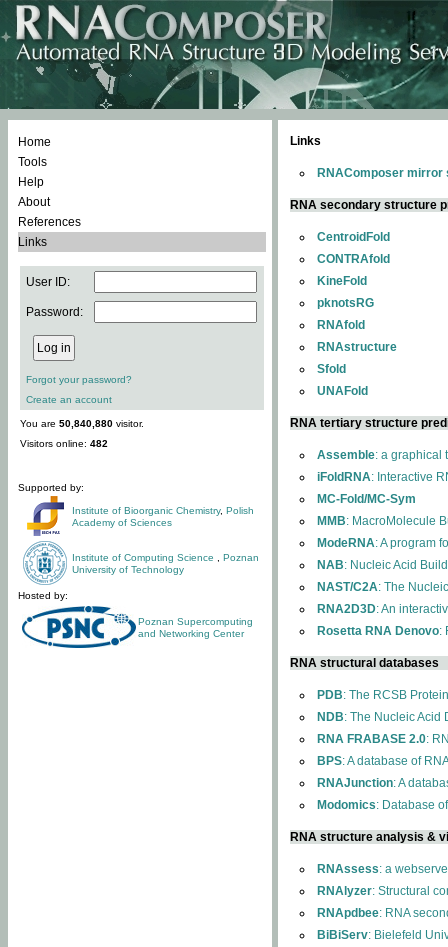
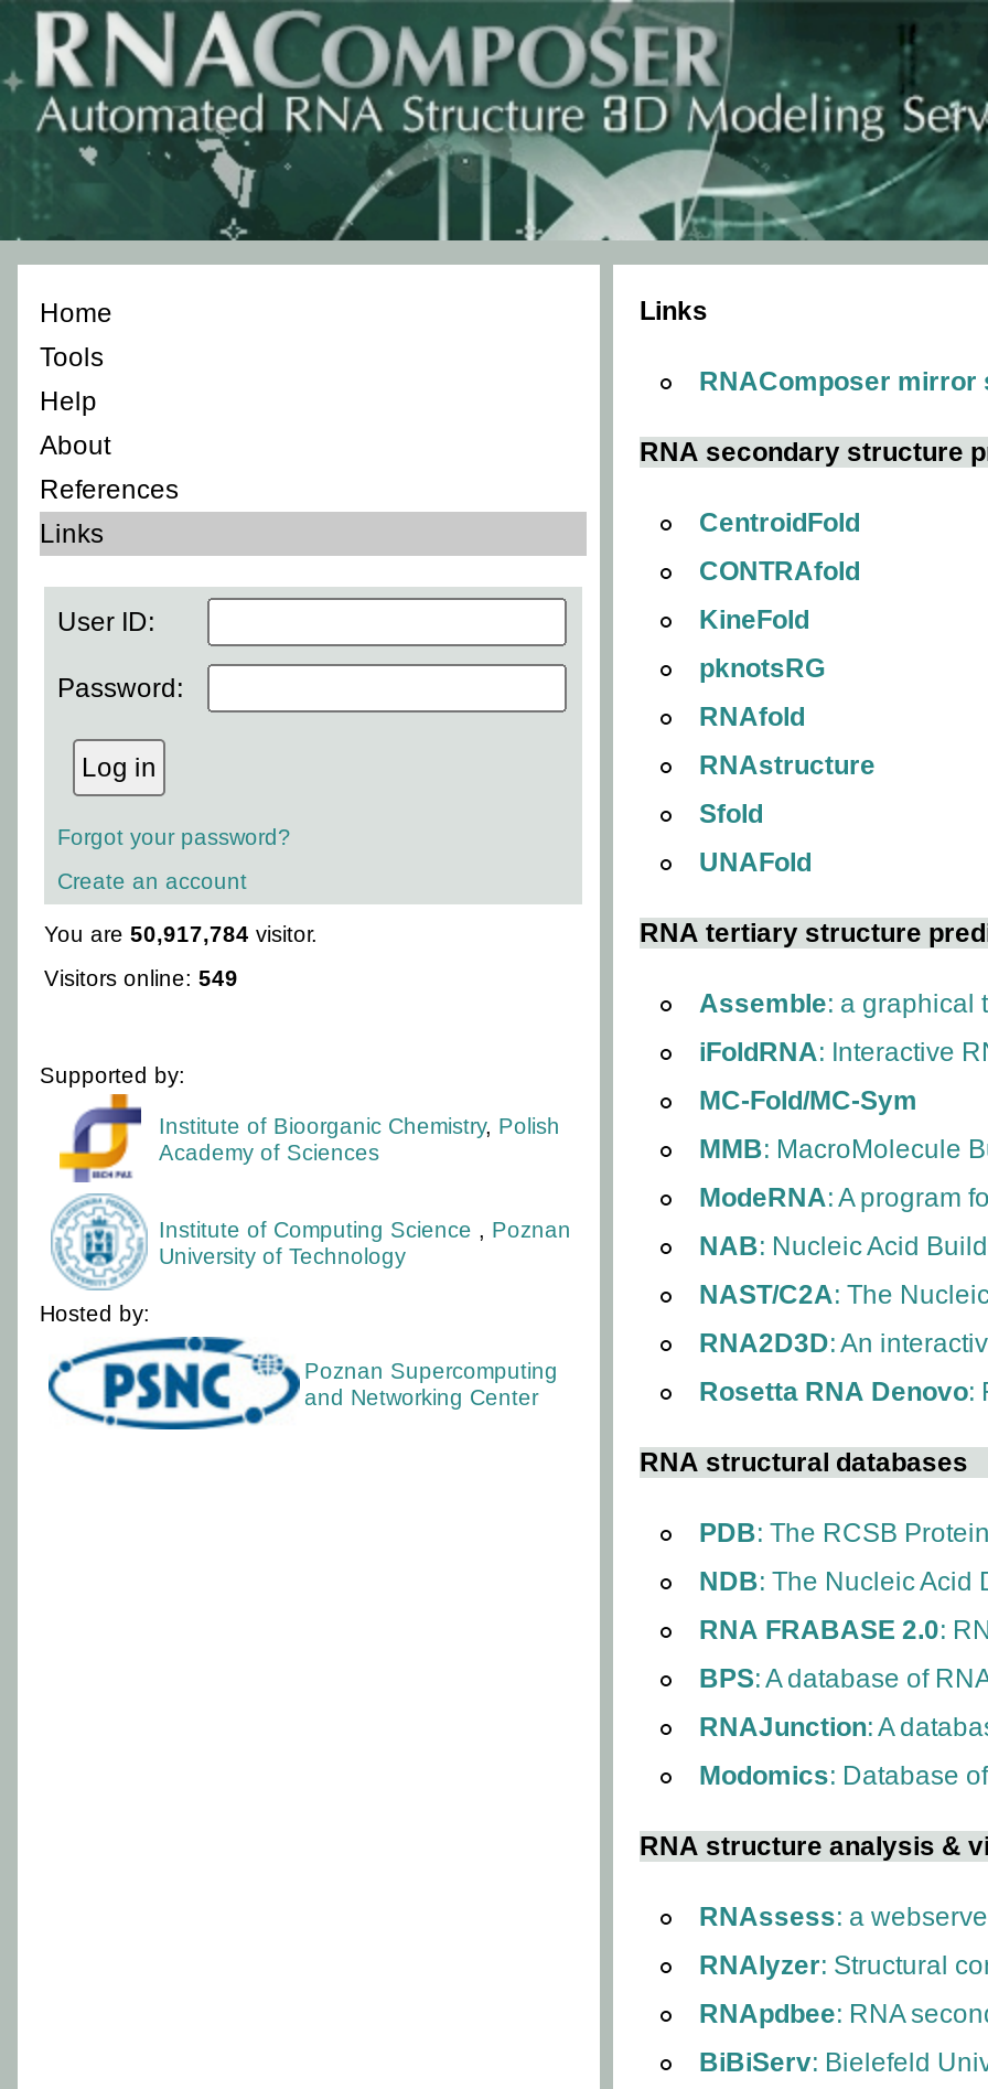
[20,418,144,429] You are 50,840,880 visitor. -> [44,922,318,946] You are 50,917,784 visitor.
[20,438,108,449] Visitors online: 482 -> [44,966,238,990] Visitors online: 549

